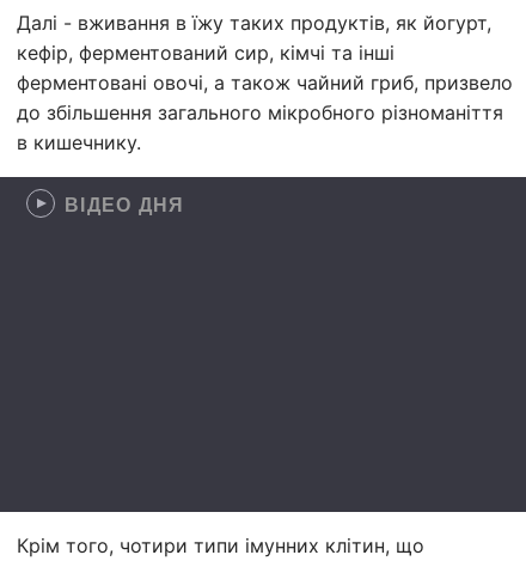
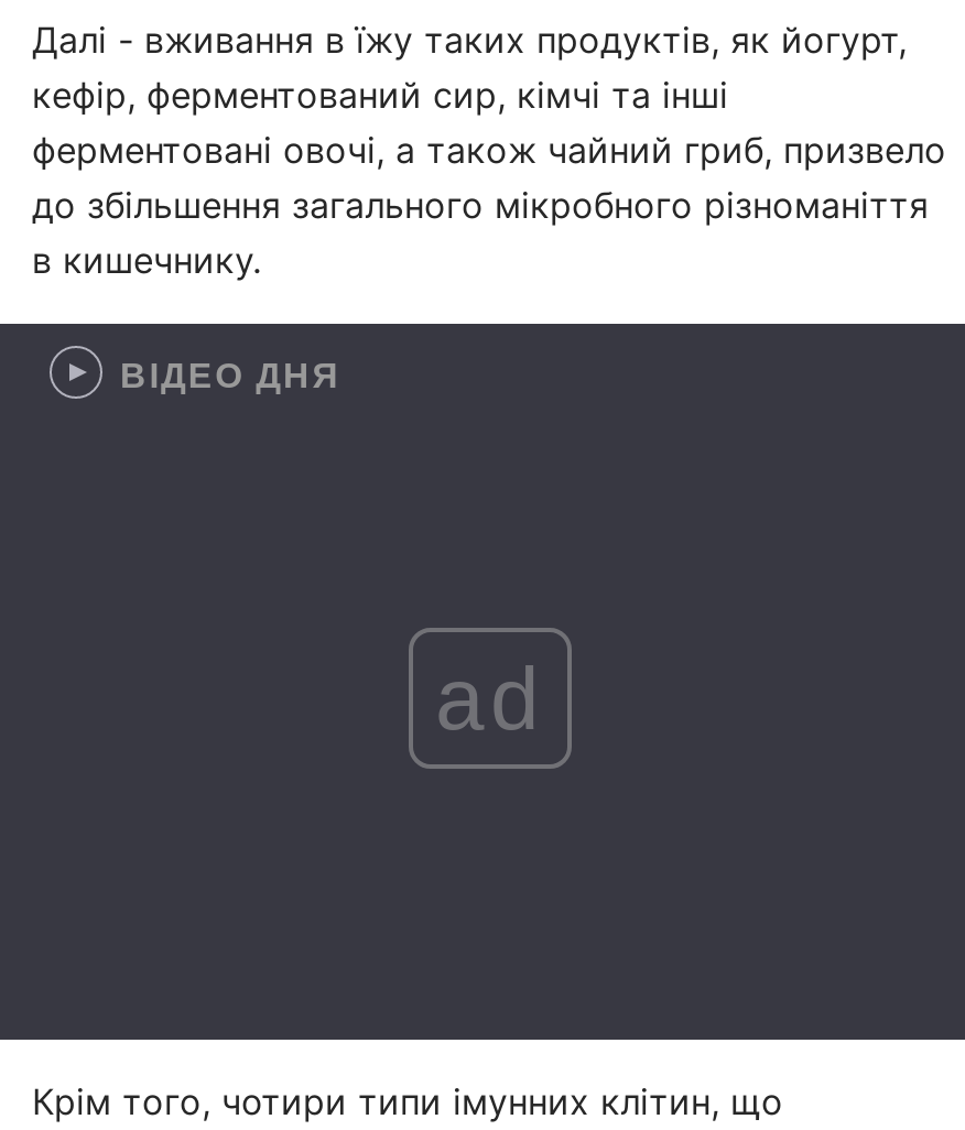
none -> [435,649,545,746] ad

